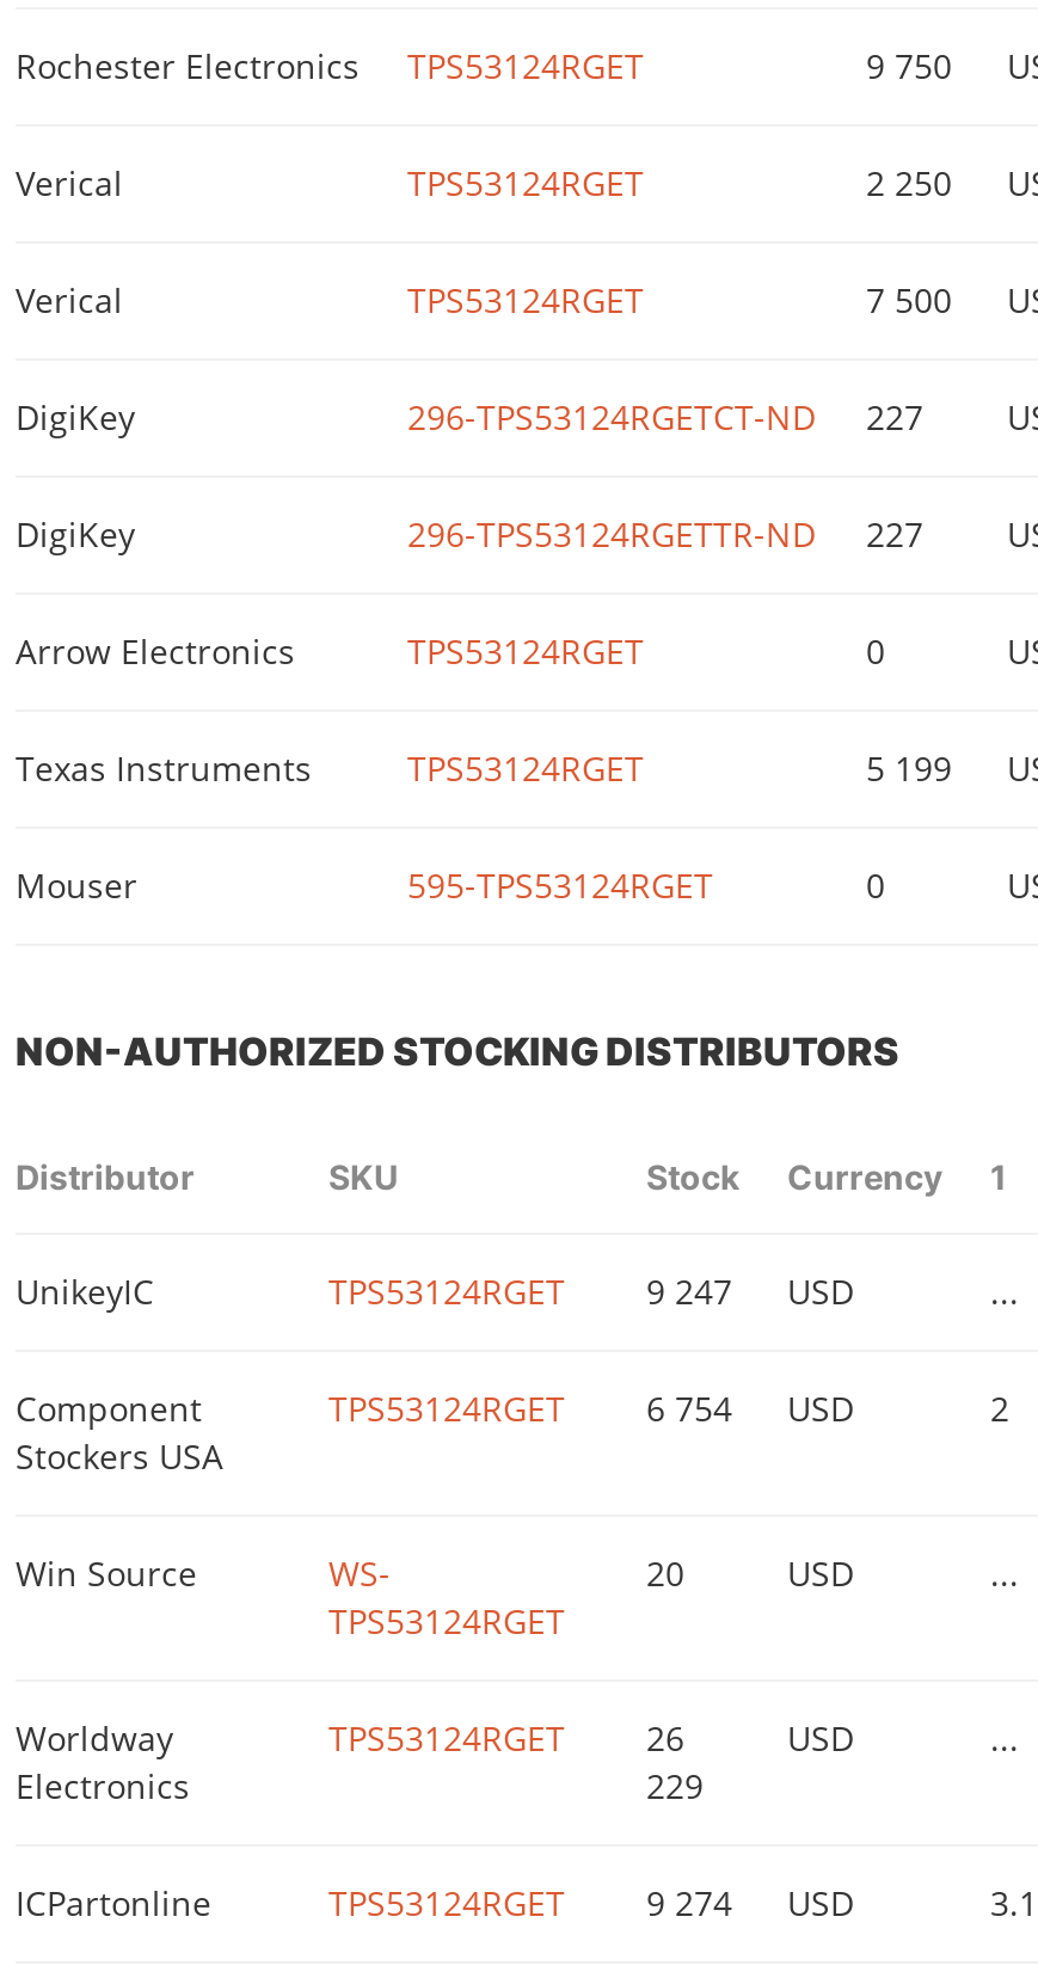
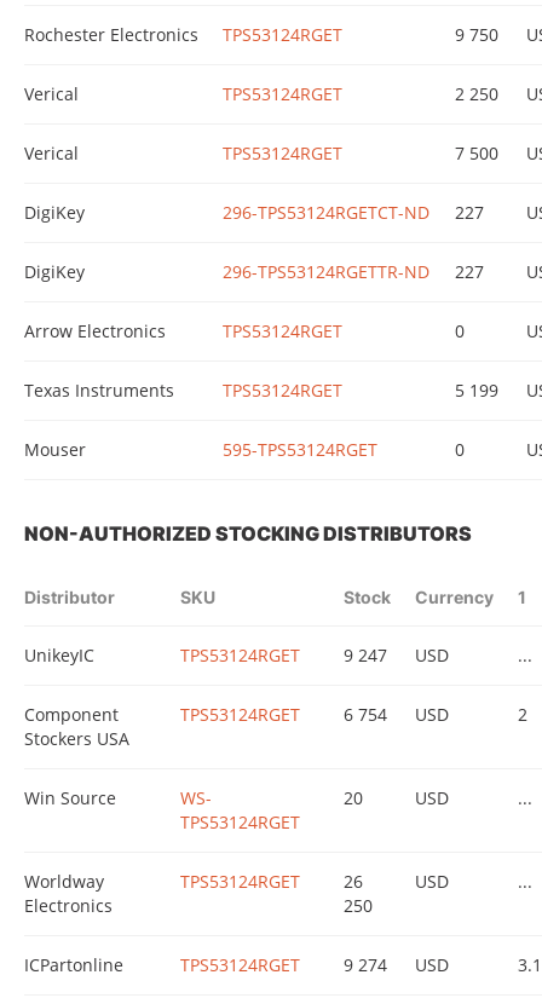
[646,1762,704,1807] 229 -> [344,893,373,916] 250

